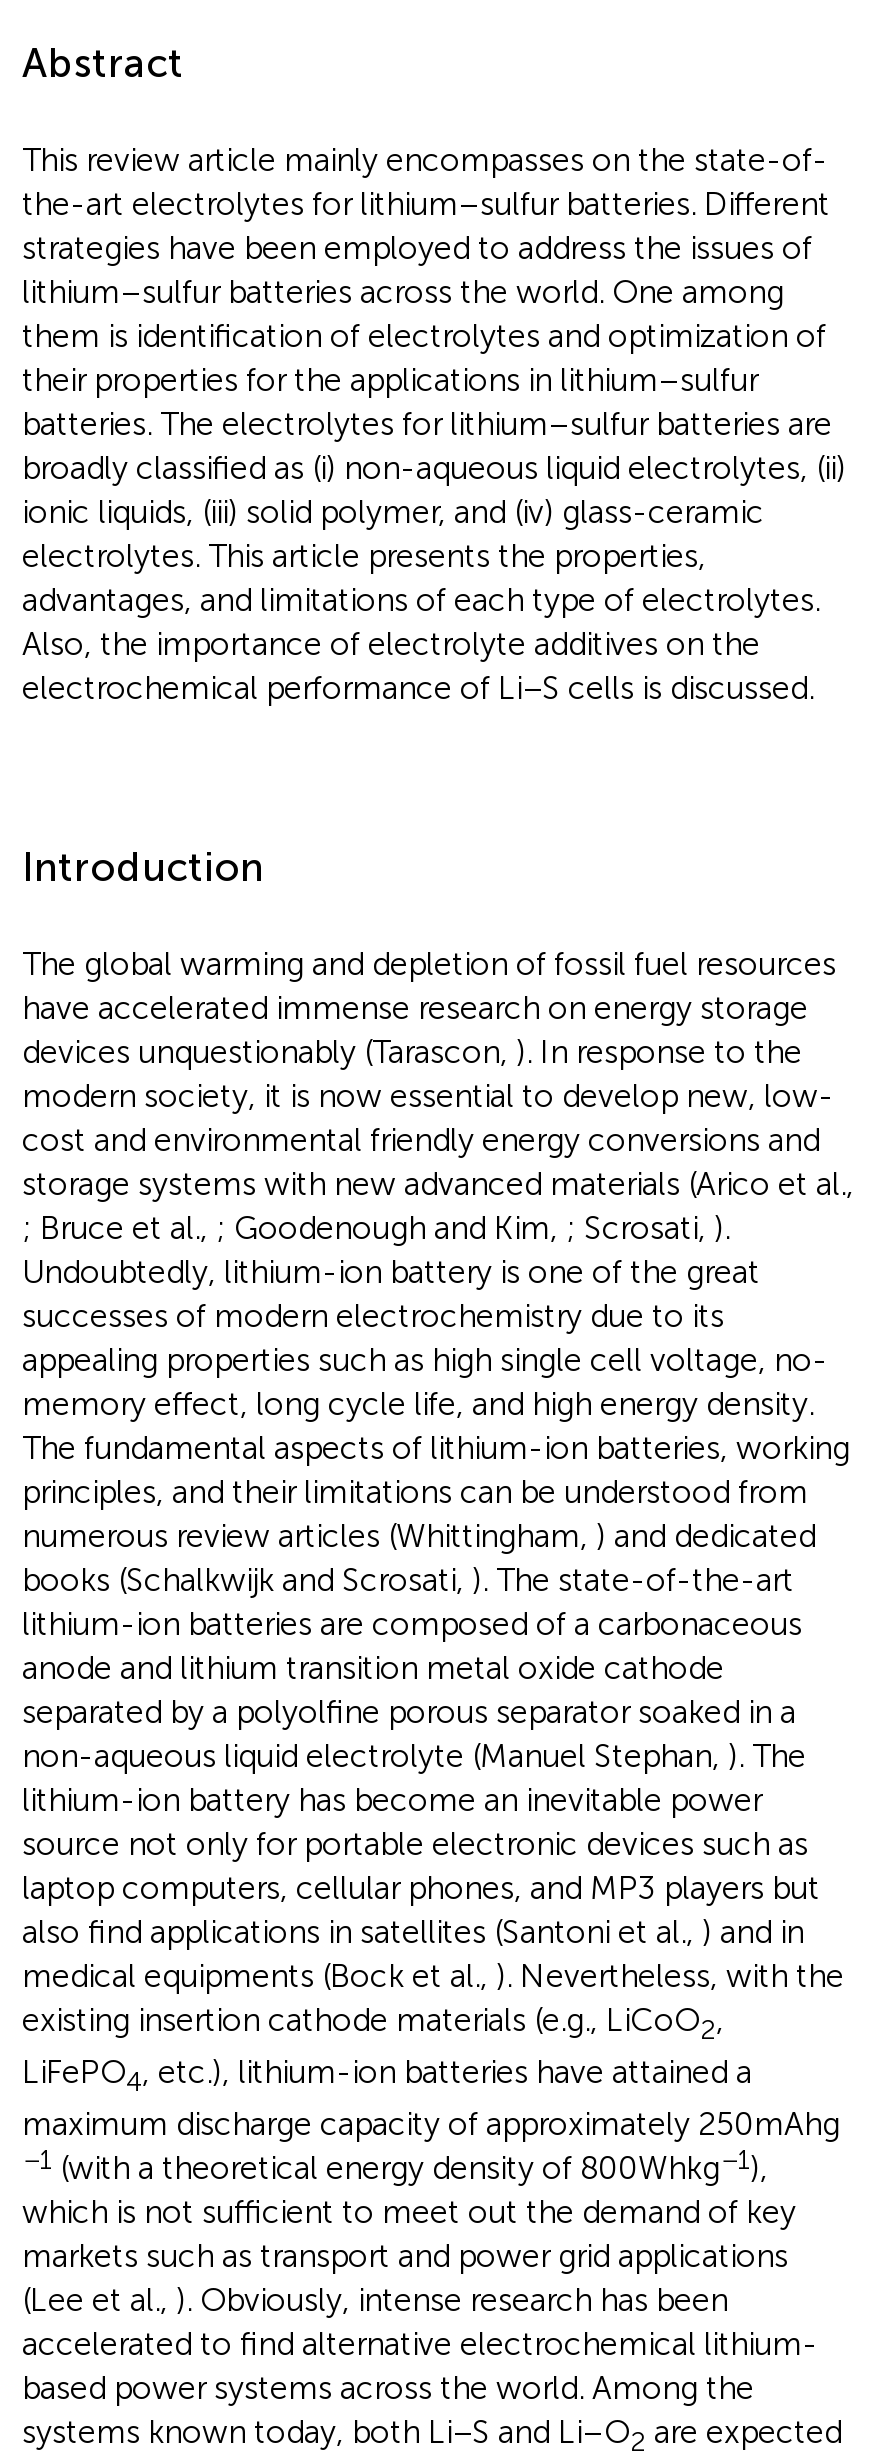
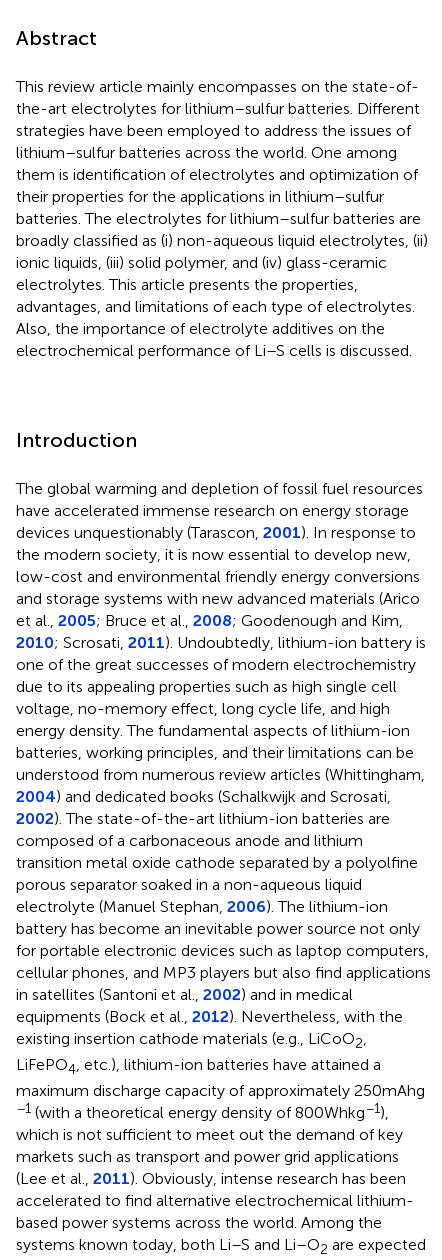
[22,1032,854,1994] devices unquestionably (Tarascon,). In response to the | modern society, it is now essential to develop new, low- | cost and environmental friendly energy conversions and | storage systems with new advanced materials (Arico et al., | ; Bruce et al.,; Goodenough and Kim,; Scrosati,). | Undoubtedly, lithium-ion battery is one of the great | successes of modern electrochemistry due to its | appealing properties such as high single cell voltage, no- | memory effect, long cycle life, and high energy density. | The fundamental aspects of lithium-ion batteries, working | principles, and their limitations can be understood from | numerous review articles (Whittingham,) and dedicated | books (Schalkwijk and Scrosati,). The state-of-the-art | lithium-ion batteries are composed of a carbonaceous | anode and lithium transition metal oxide cathode | separated by a polyolfine porous separator soaked in a | non-aqueous liquid electrolyte (Manuel Stephan,). The | lithium-ion battery has become an inevitable power | source not only for portable electronic devices such as | laptop computers, cellular phones, and MP3 players but | also find applications in satellites (Santoni et al.,) and in | medical equipments (Bock et al.,). Nevertheless, with the -> [16,522,431,1025] devices unquestionably (Tarascon, 2001). In response to | the modern society, it is now essential to develop new, | low-cost and environmental friendly energy conversions | and storage systems with new advanced materials (Arico | et al., 2005; Bruce et al., 2008; Goodenough and Kim, | 2010; Scrosati, 2011). Undoubtedly, lithium-ion battery is | one of the great successes of modern electrochemistry | due to its appealing properties such as high single cell | voltage, no-memory effect, long cycle life, and high | energy density. The fundamental aspects of lithium-ion | batteries, working principles, and their limitations can be | understood from numerous review articles (Whittingham, | 2004) and dedicated books (Schalkwijk and Scrosati, | 2002). The state-of-the-art lithium-ion batteries are | composed of a carbonaceous anode and lithium | transition metal oxide cathode separated by a polyolfine | porous separator soaked in a non-aqueous liquid | electrolyte (Manuel Stephan, 2006). The lithium-ion | battery has become an inevitable power source not only | for portable electronic devices such as laptop computers, | cellular phones, and MP3 players but also find applications | in satellites (Santoni et al., 2002) and in medical | equipments (Bock et al., 2012). Nevertheless, with the
[22,2281,728,2319] (Lee et al.,). Obviously, intense research has been -> [16,1169,406,1188] (Lee et al., 2011). Obviously, intense research has been

